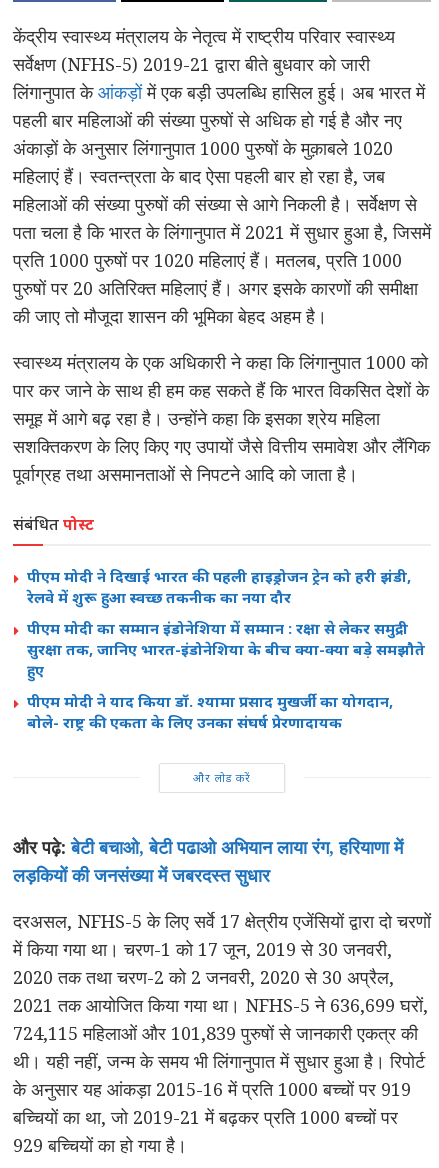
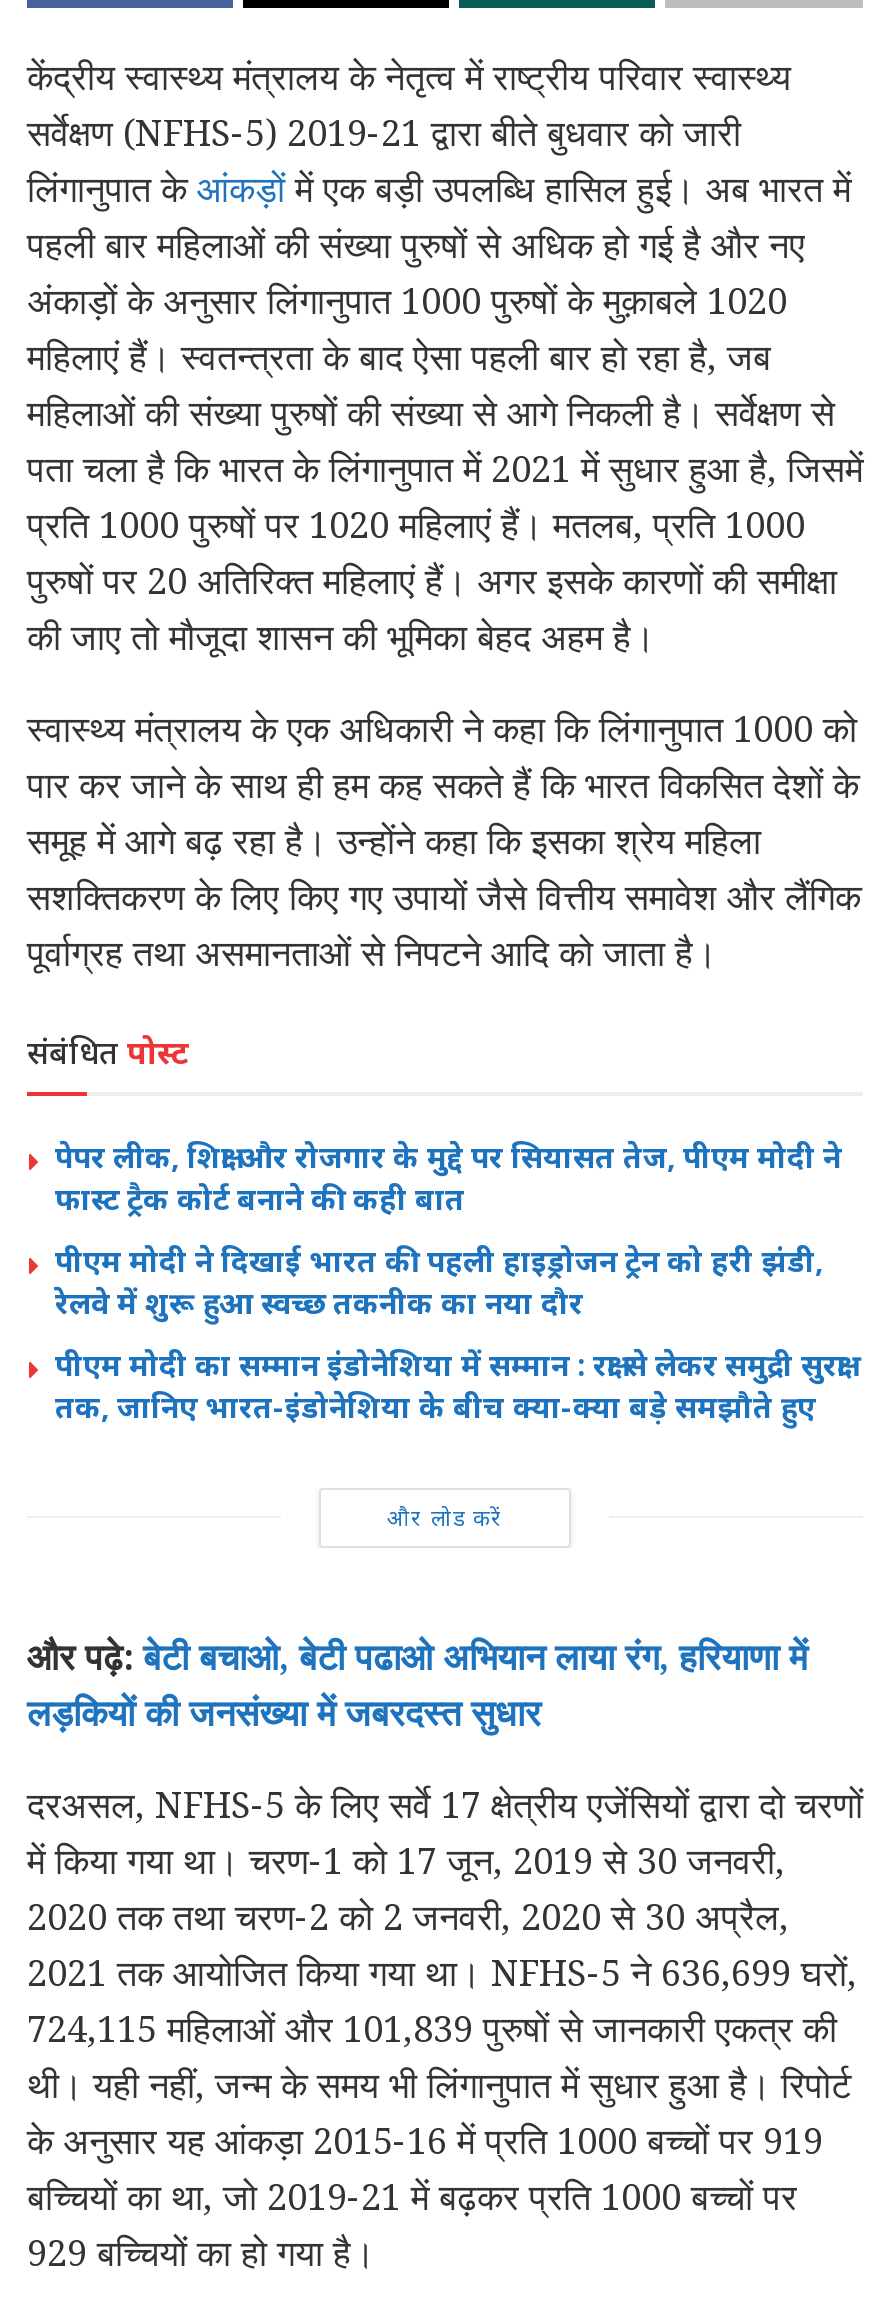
none -> [55,1136,841,1218] पेपर लीक, शिक्षा और रोजगार के मुद्दे पर सियासत तेज, पीएम मोदी ने | फास्ट ट्रैक कोर्ट बनाने की कही बात
moved [27,566,411,607] -> [55,1240,823,1322]: पीएम मोदी ने दिखाई भारत की पहली हाइड्रोजन ट्रेन को हरी झंडी, | रेलवे में शुरू हुआ स्वच्छ तकनीक का नया दौर
[27,618,425,732] पीएम मोदी का सम्मान इंडोनेशिया में सम्मान : रक्षा से लेकर समुद्री | सुरक्षा तक, जानिए भारत-इंडोनेशिया के बीच क्या-क्या बड़े समझौते | हुए | पीएम मोदी ने याद किया डॉ. श्यामा प्रसाद मुखर्जी का योगदान, | बोले- राष्ट्र की एकता के लिए उनका संघर्ष प्रेरणादायक -> [55,1344,847,1426] पीएम मोदी का सम्मान इंडोनेशिया में सम्मान : रक्षा से लेकर समुद्री सुरक्षा | तक, जानिए भारत-इंडोनेशिया के बीच क्या-क्या बड़े समझौते हुए

